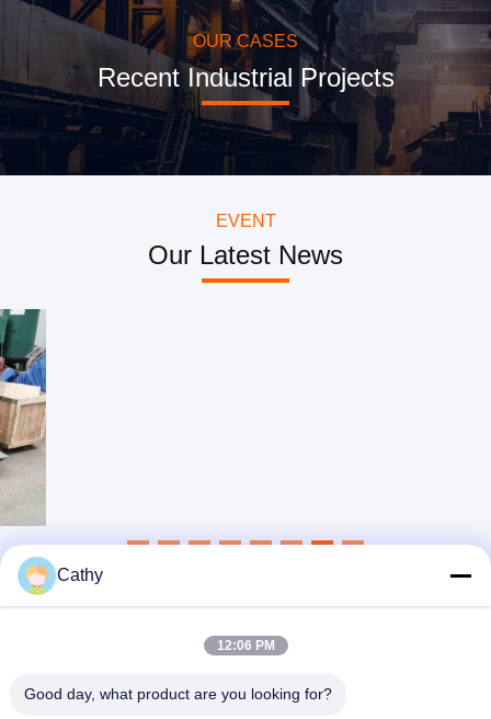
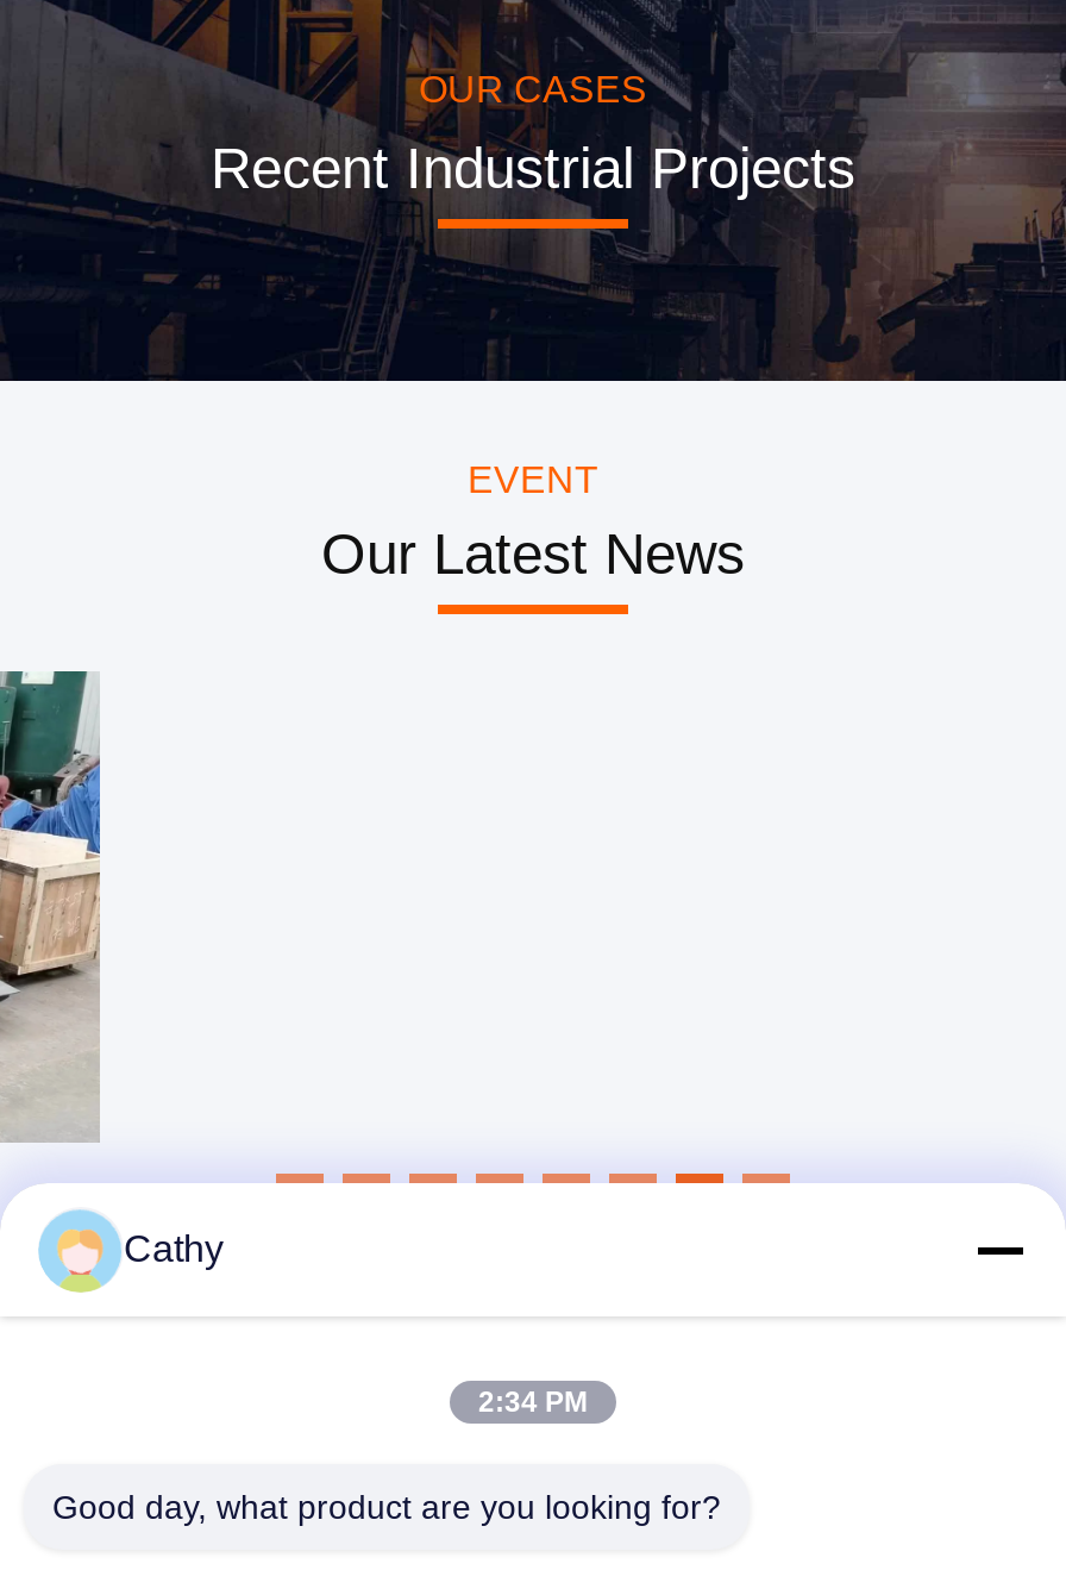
[216,638,275,653] 12:06 PM -> [478,1386,588,1419] 2:34 PM

